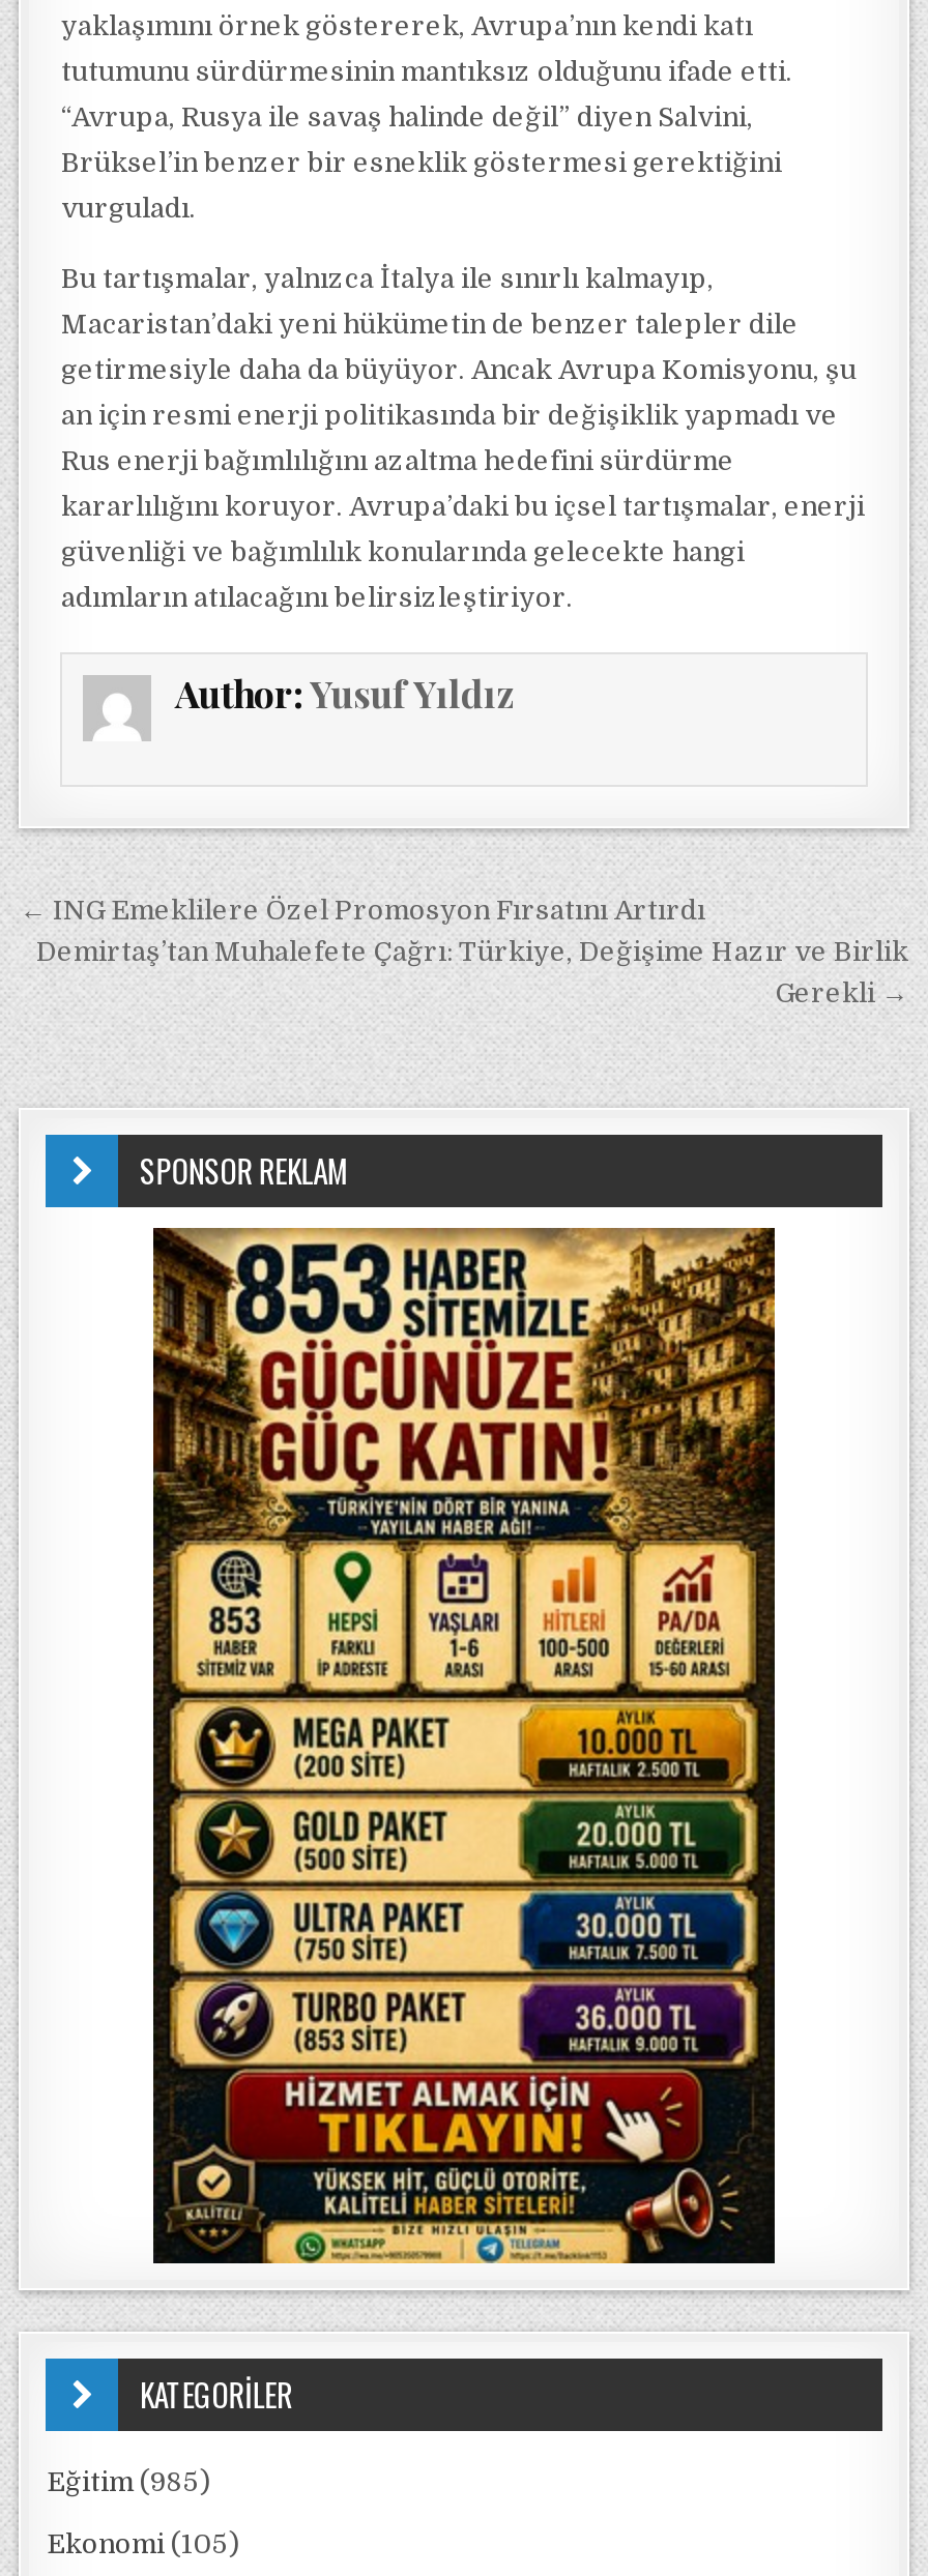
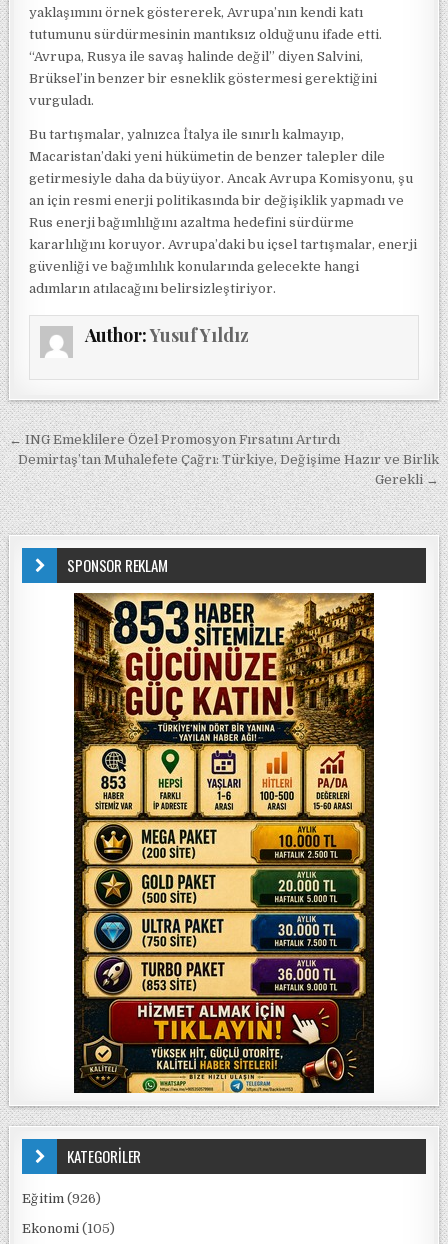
[47,2466,210,2497] Eğitim (985) -> [22,1191,101,1206] Eğitim (926)

